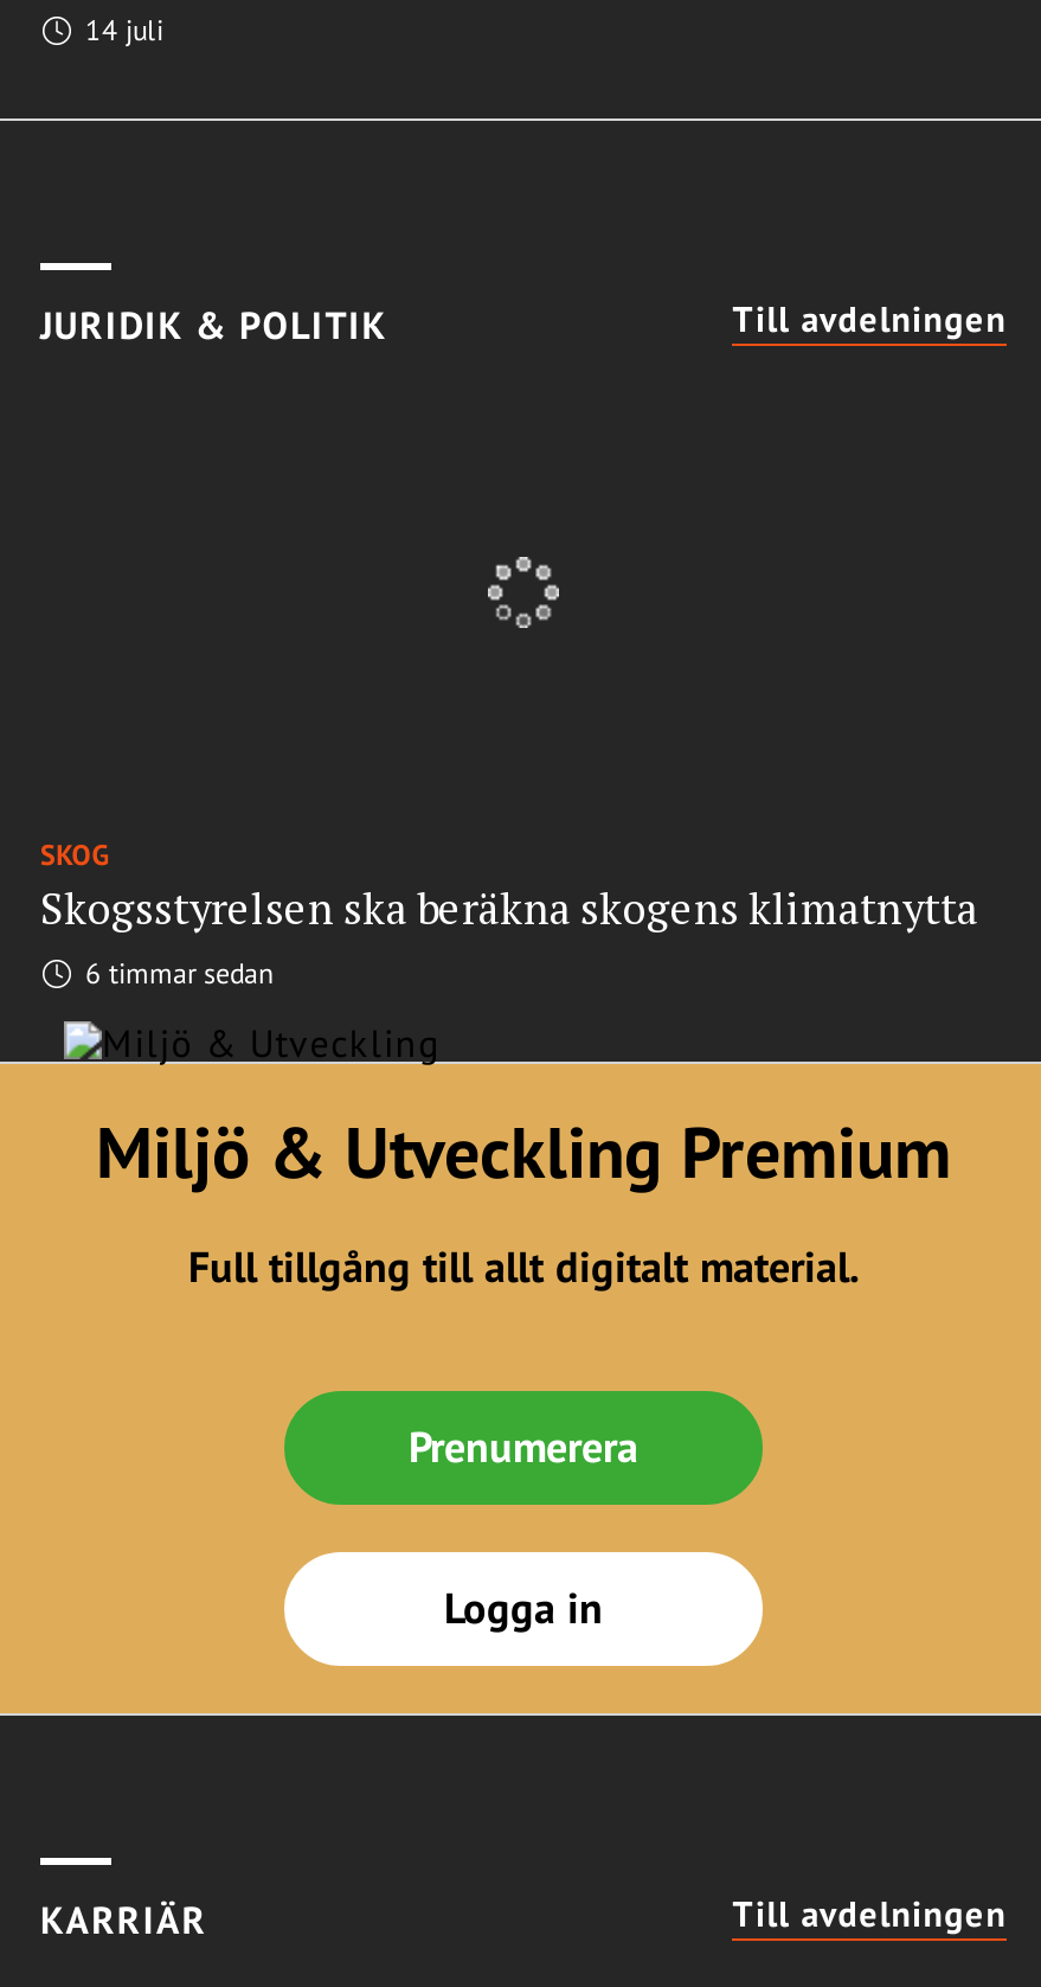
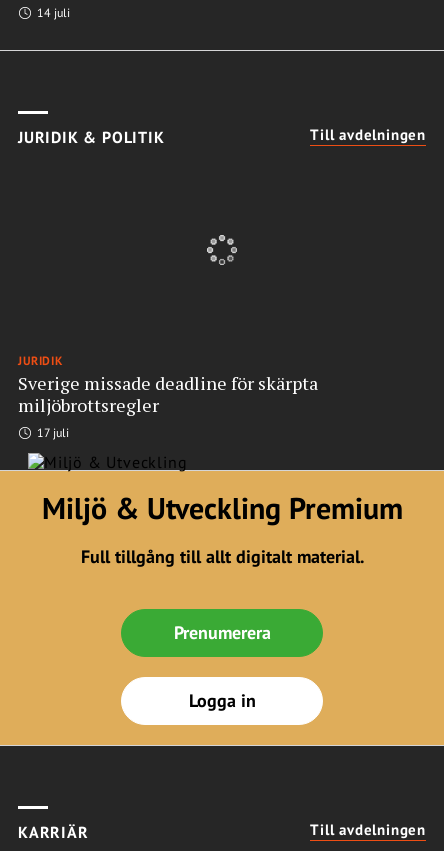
[40,837,978,991] SKOG | Skogsstyrelsen ska beräkna skogens klimatnytta | 6 timmar sedan -> [18,353,318,440] JURIDIK | Sverige missade deadline för skärpta | miljöbrottsregler | 17 juli

